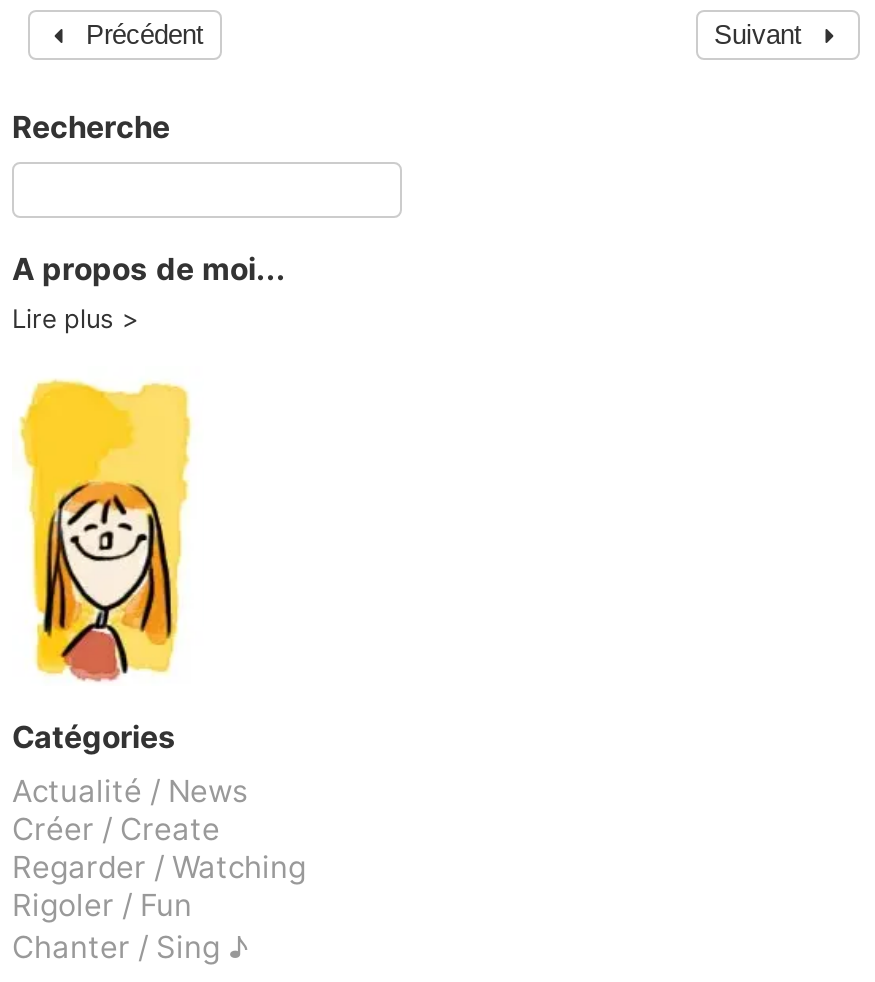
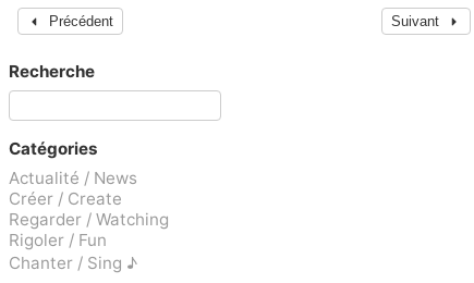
[12,249,286,333] A propos de moi... | Lire plus -> none
[18,378,192,682] [image] -> none

